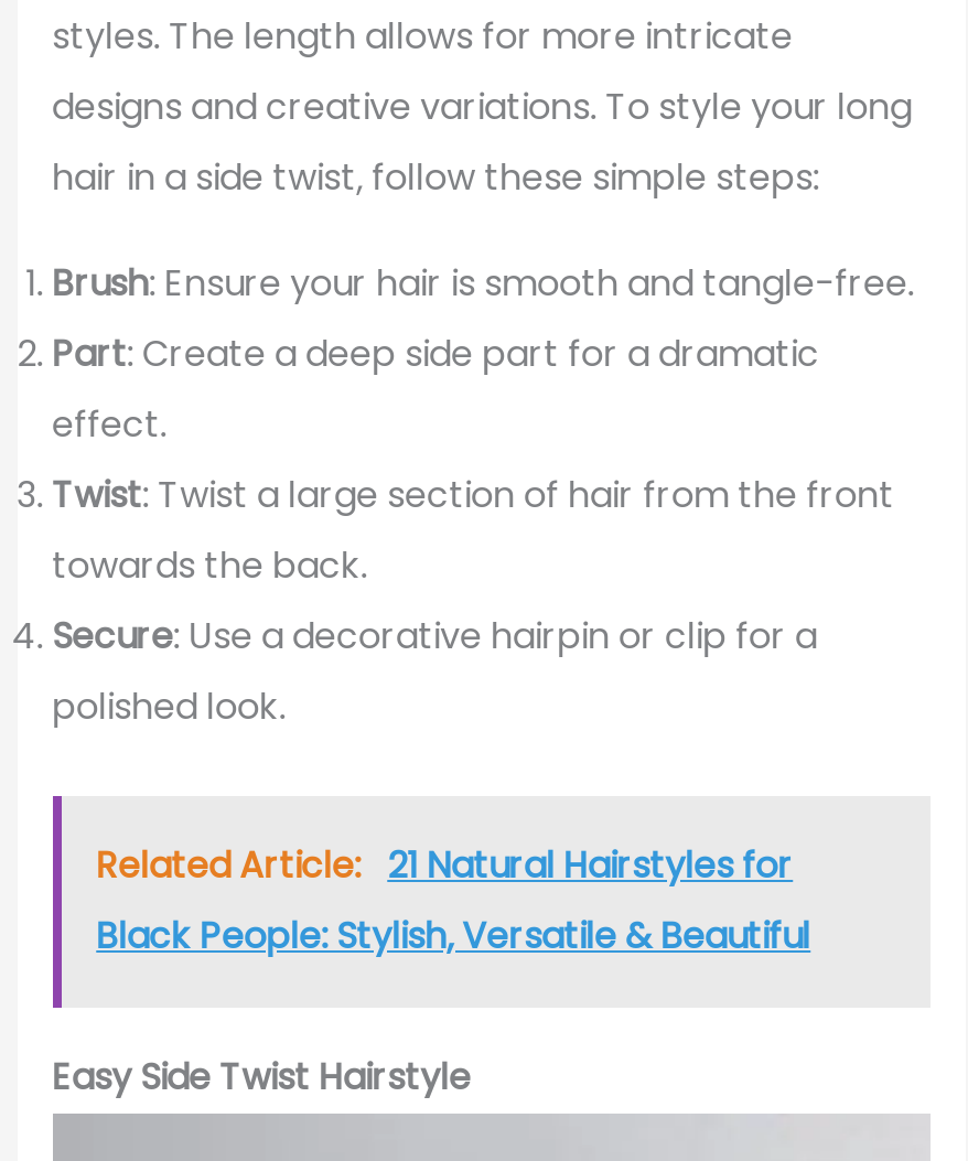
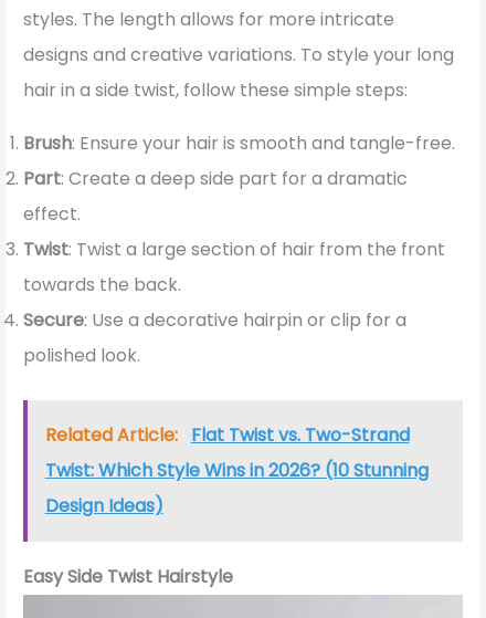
[96,840,811,961] Related Article: 21 Natural Hairstyles for | Black People: Stylish, Versatile & Beautiful -> [45,423,428,519] Related Article: Flat Twist vs. Two-Strand | Twist: Which Style Wins in 2026? (10 Stunning | Design Ideas)

